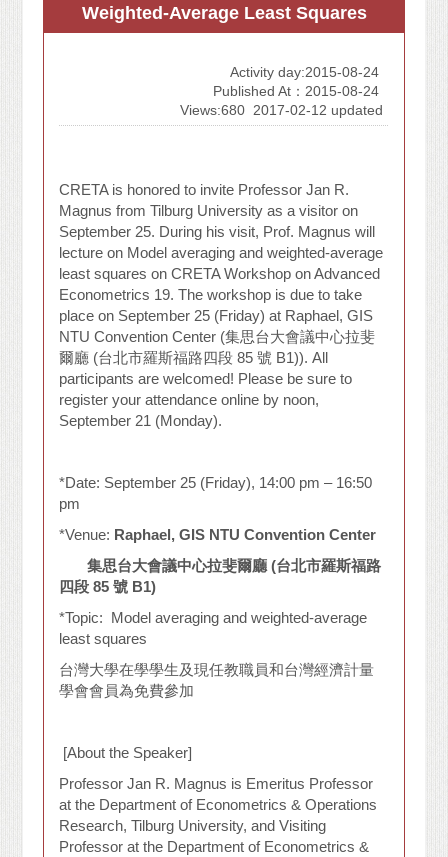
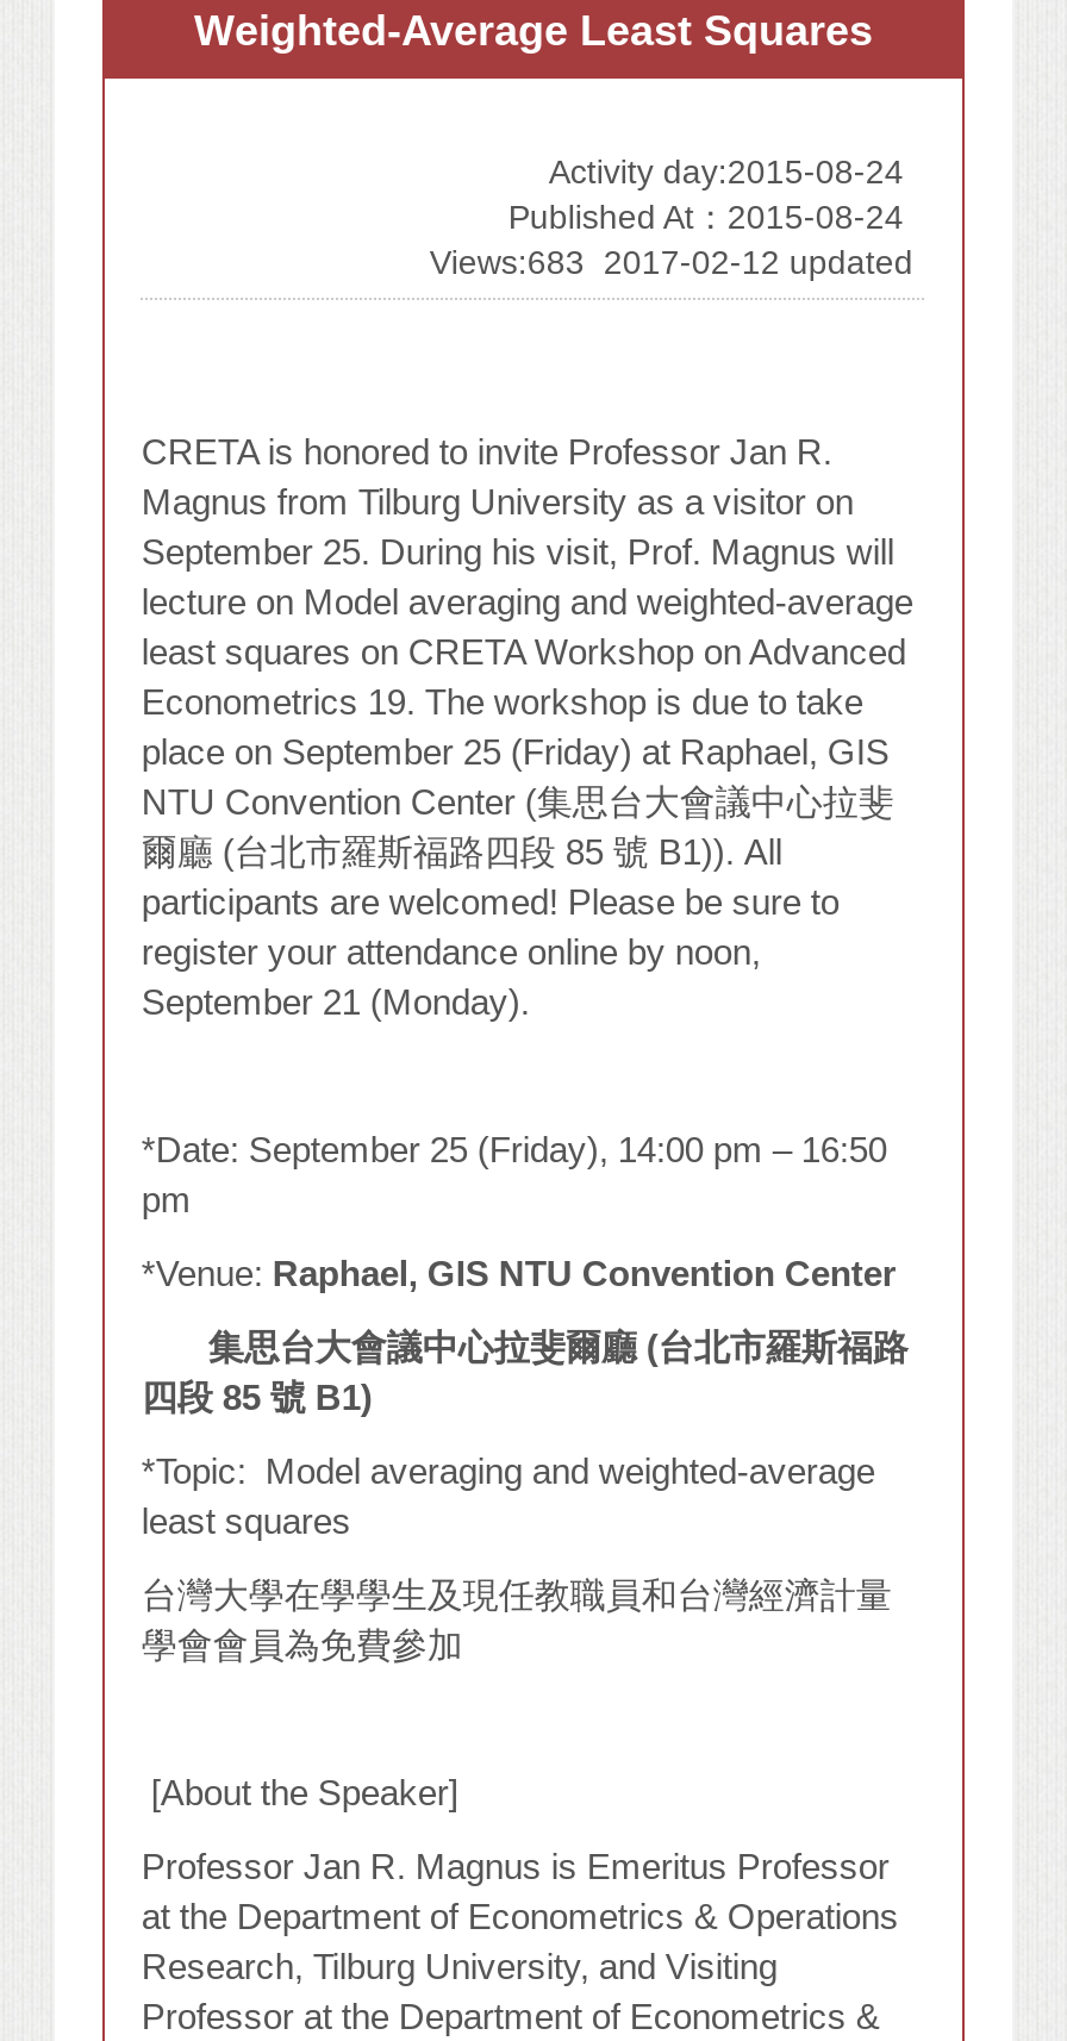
[180,102,383,118] Views:680 2017-02-12 updated -> [430,243,913,281] Views:683 2017-02-12 updated

